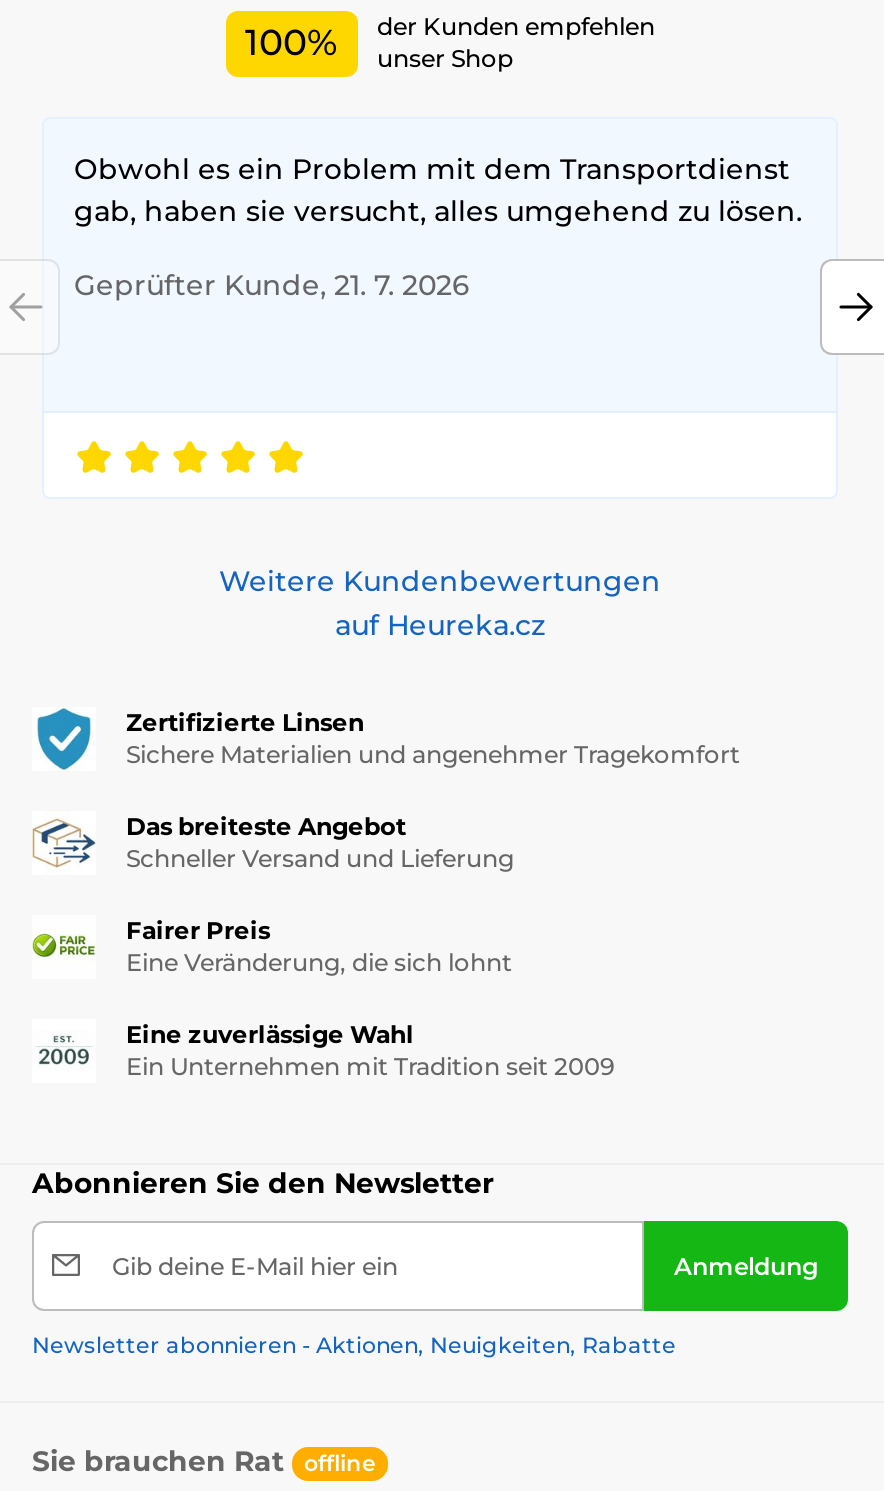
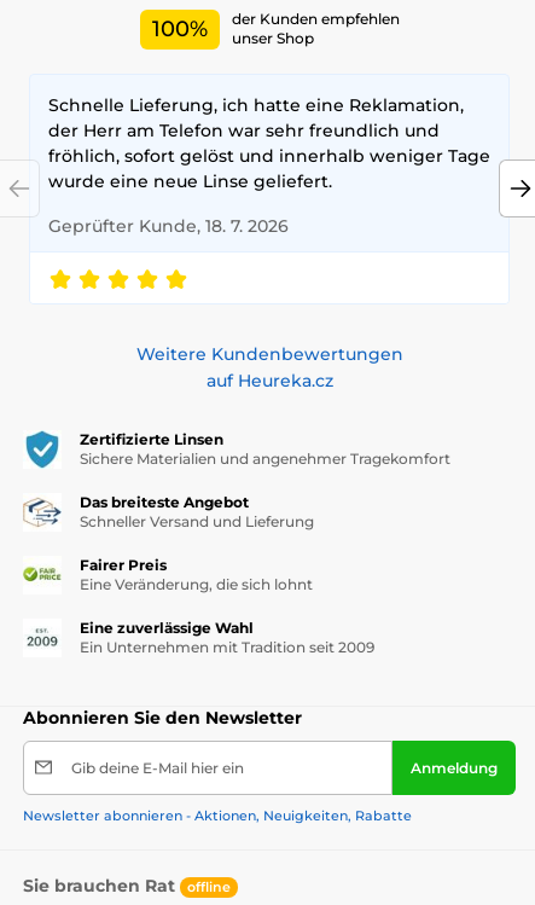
[74,151,802,229] Obwohl es ein Problem mit dem Transportdienst | gab, haben sie versucht, alles umgehend zu lösen. -> [48,94,490,192] Schnelle Lieferung, ich hatte eine Reklamation, | der Herr am Telefon war sehr freundlich und | fröhlich, sofort gelöst und innerhalb weniger Tage | wurde eine neue Linse geliefert.
[74,267,470,303] Geprüfter Kunde, 21. 7. 2026 -> [48,215,289,237] Geprüfter Kunde, 18. 7. 2026

